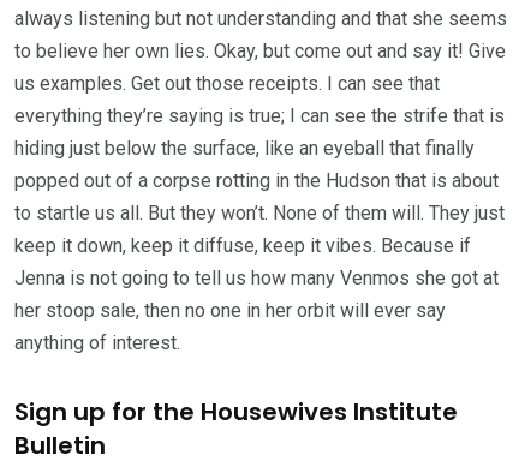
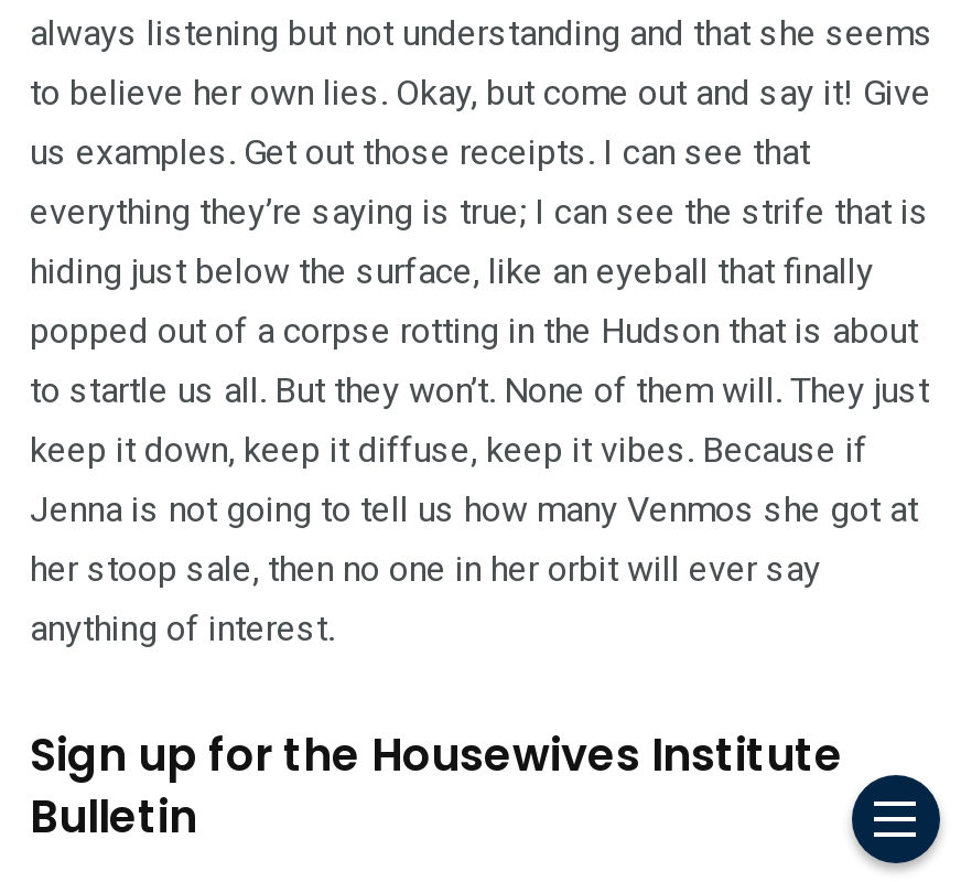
none -> [847,773,944,872] [image]

